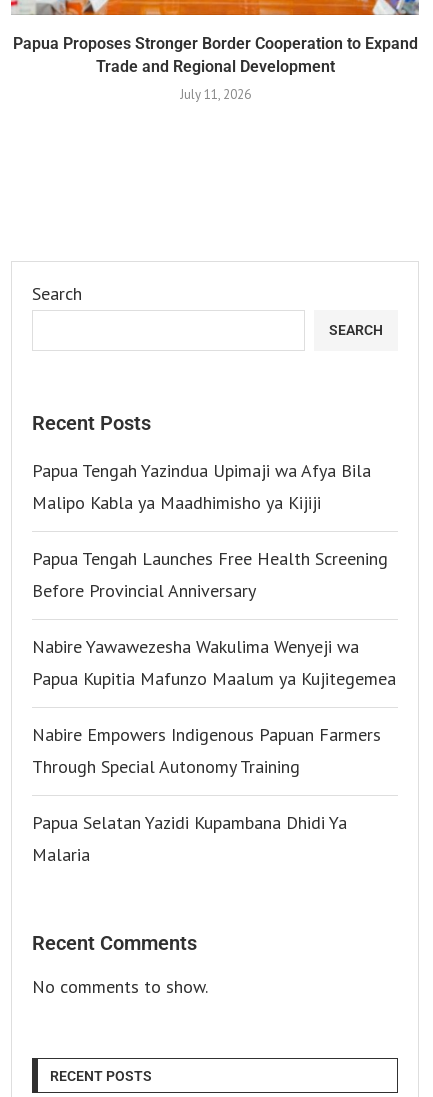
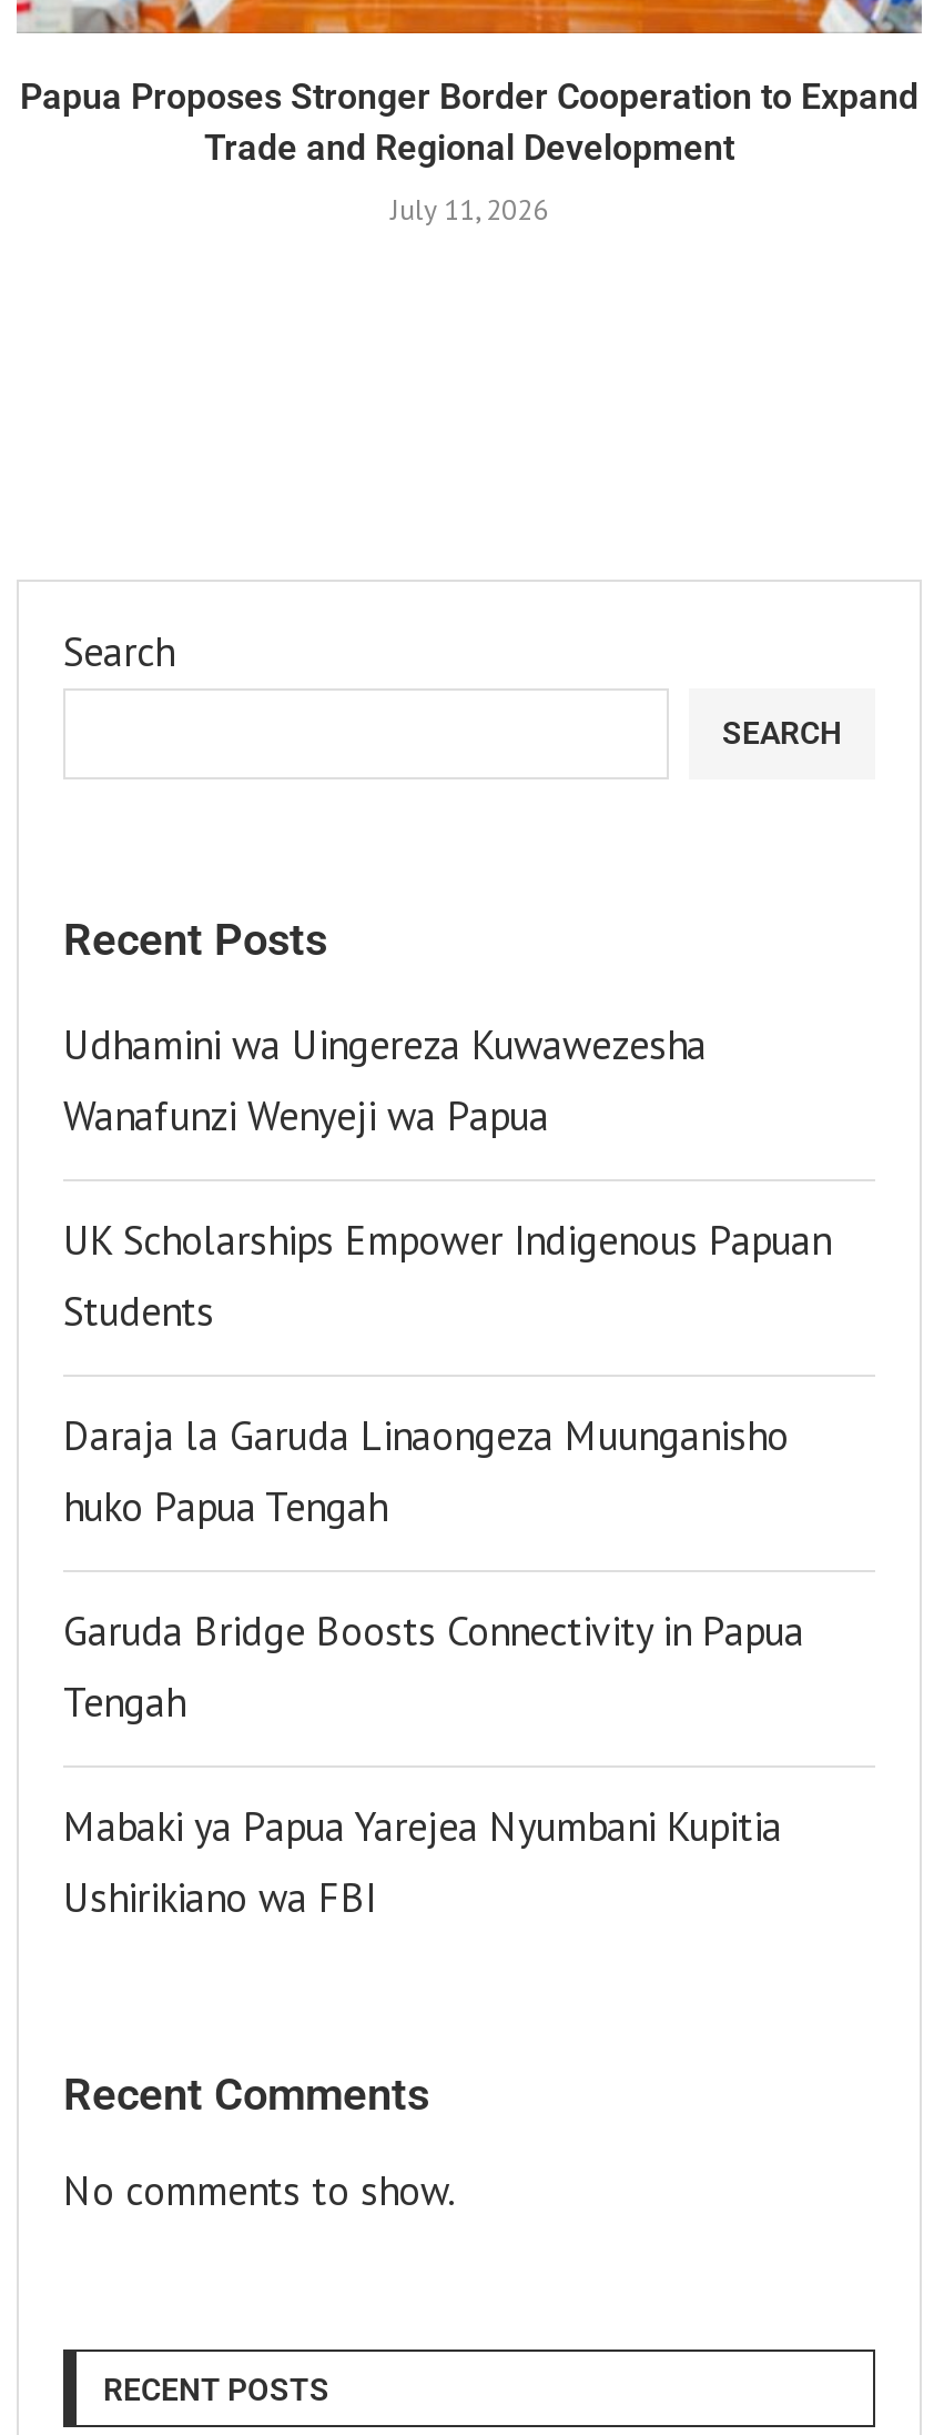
[32,459,371,514] Papua Tengah Yazindua Upimaji wa Afya Bila | Malipo Kabla ya Maadhimisho ya Kijiji -> [63,1019,707,1141] Udhamini wa Uingereza Kuwawezesha | Wanafunzi Wenyeji wa Papua
[32,547,388,602] Papua Tengah Launches Free Health Screening | Before Provincial Anniversary -> [63,1214,831,1336] UK Scholarships Empower Indigenous Papuan | Students
[32,635,396,690] Nabire Yawawezesha Wakulima Wenyeji wa | Papua Kupitia Mafunzo Maalum ya Kujitegemea -> [63,1409,789,1532] Daraja la Garuda Linaongeza Muunganisho | huko Papua Tengah
[32,723,381,778] Nabire Empowers Indigenous Papuan Farmers | Through Special Autonomy Training -> [63,1605,804,1727] Garuda Bridge Boosts Connectivity in Papua | Tengah
[32,811,347,866] Papua Selatan Yazidi Kupambana Dhidi Ya | Malaria -> [63,1800,782,1922] Mabaki ya Papua Yarejea Nyumbani Kupitia | Ushirikiano wa FBI

